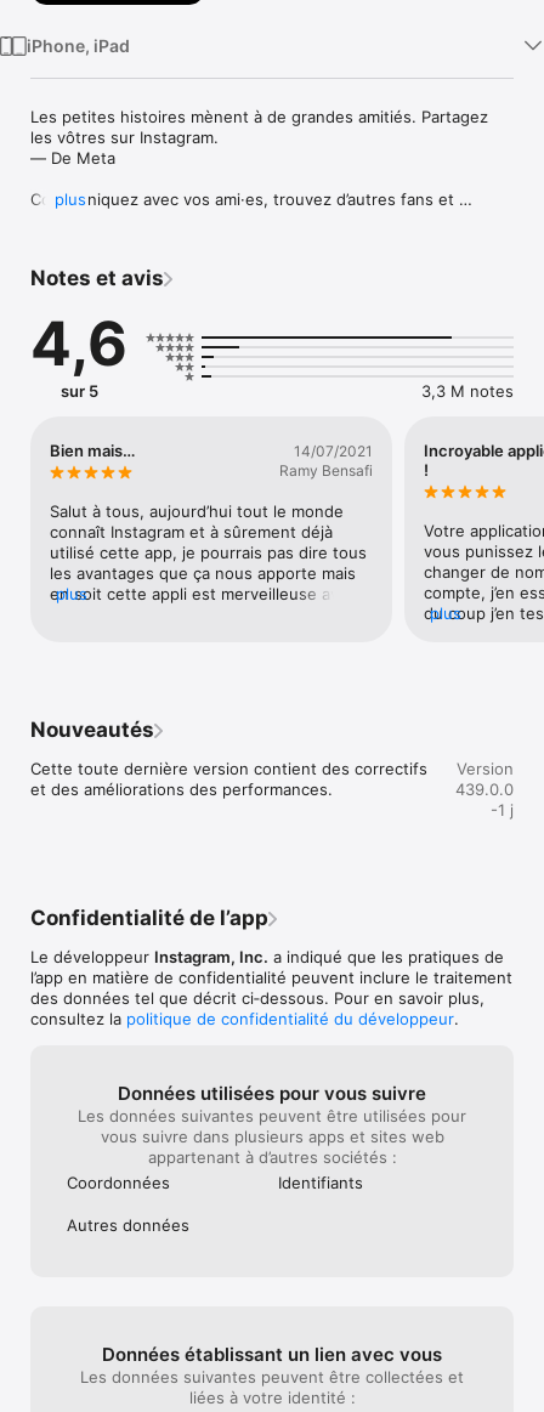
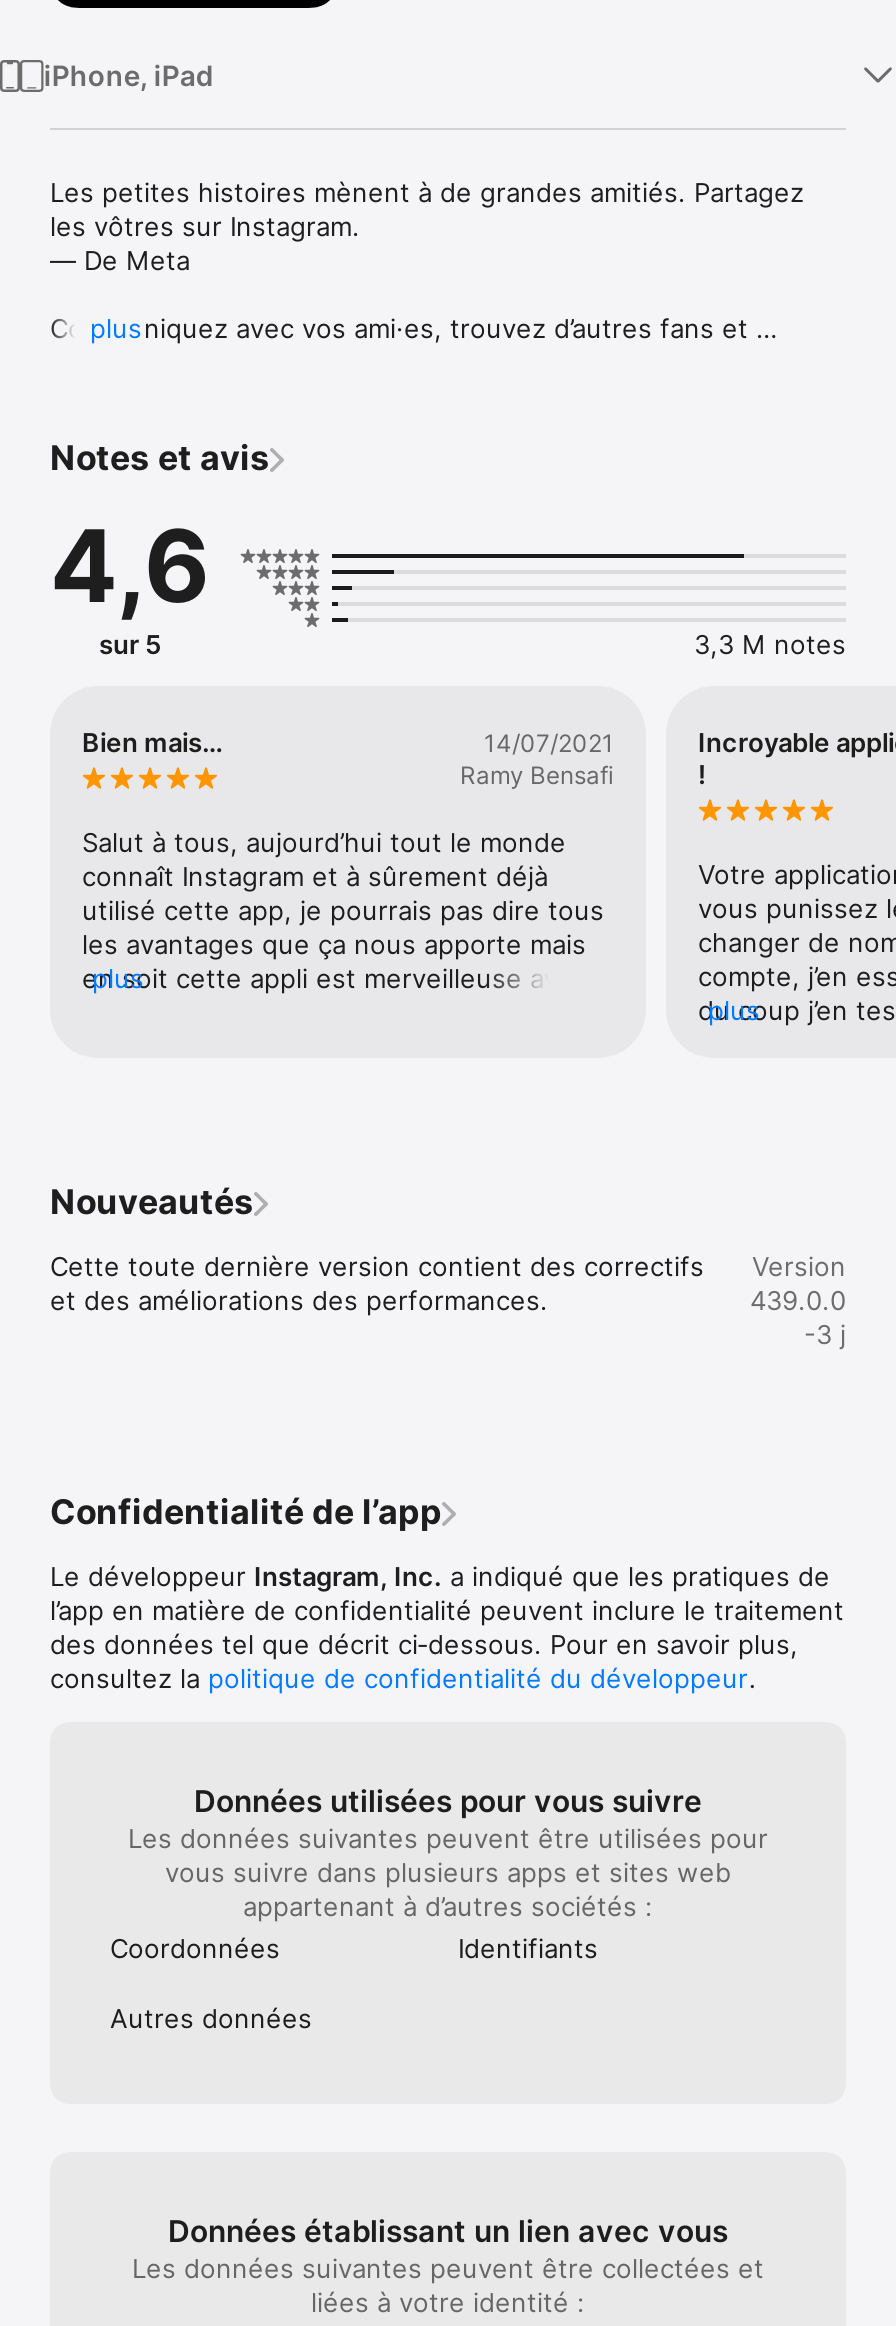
[491,800,514,820] -1 j -> [804,1318,846,1350] -3 j

